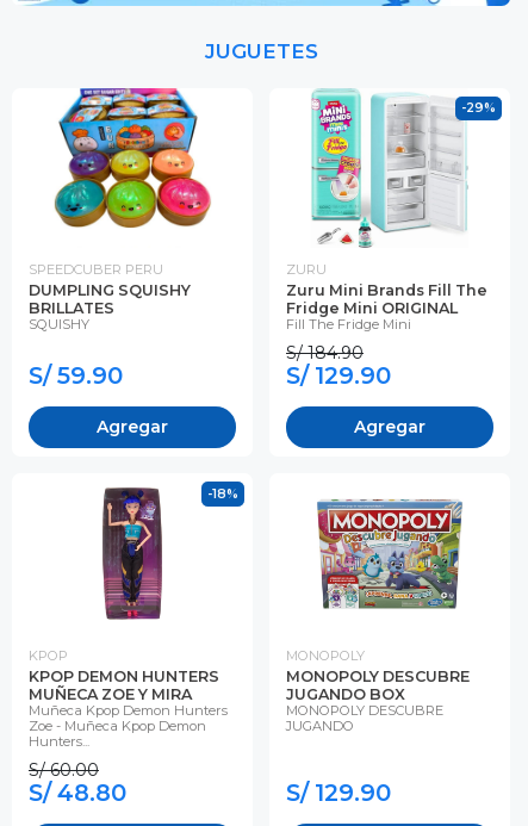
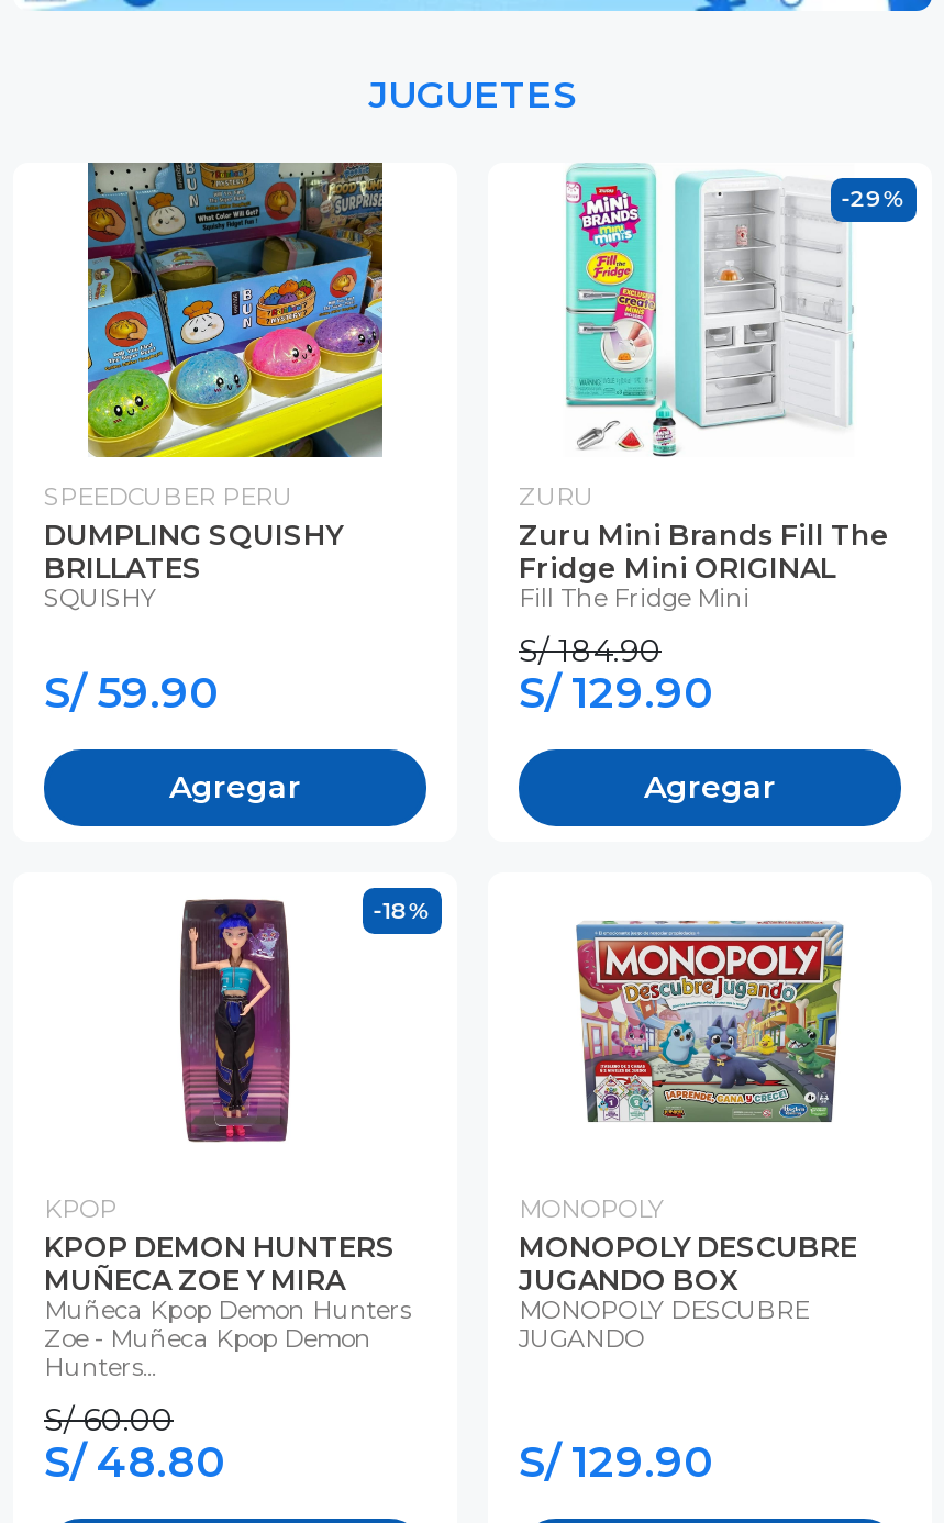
[52,87,212,248] [image] -> [86,160,385,459] [image]

